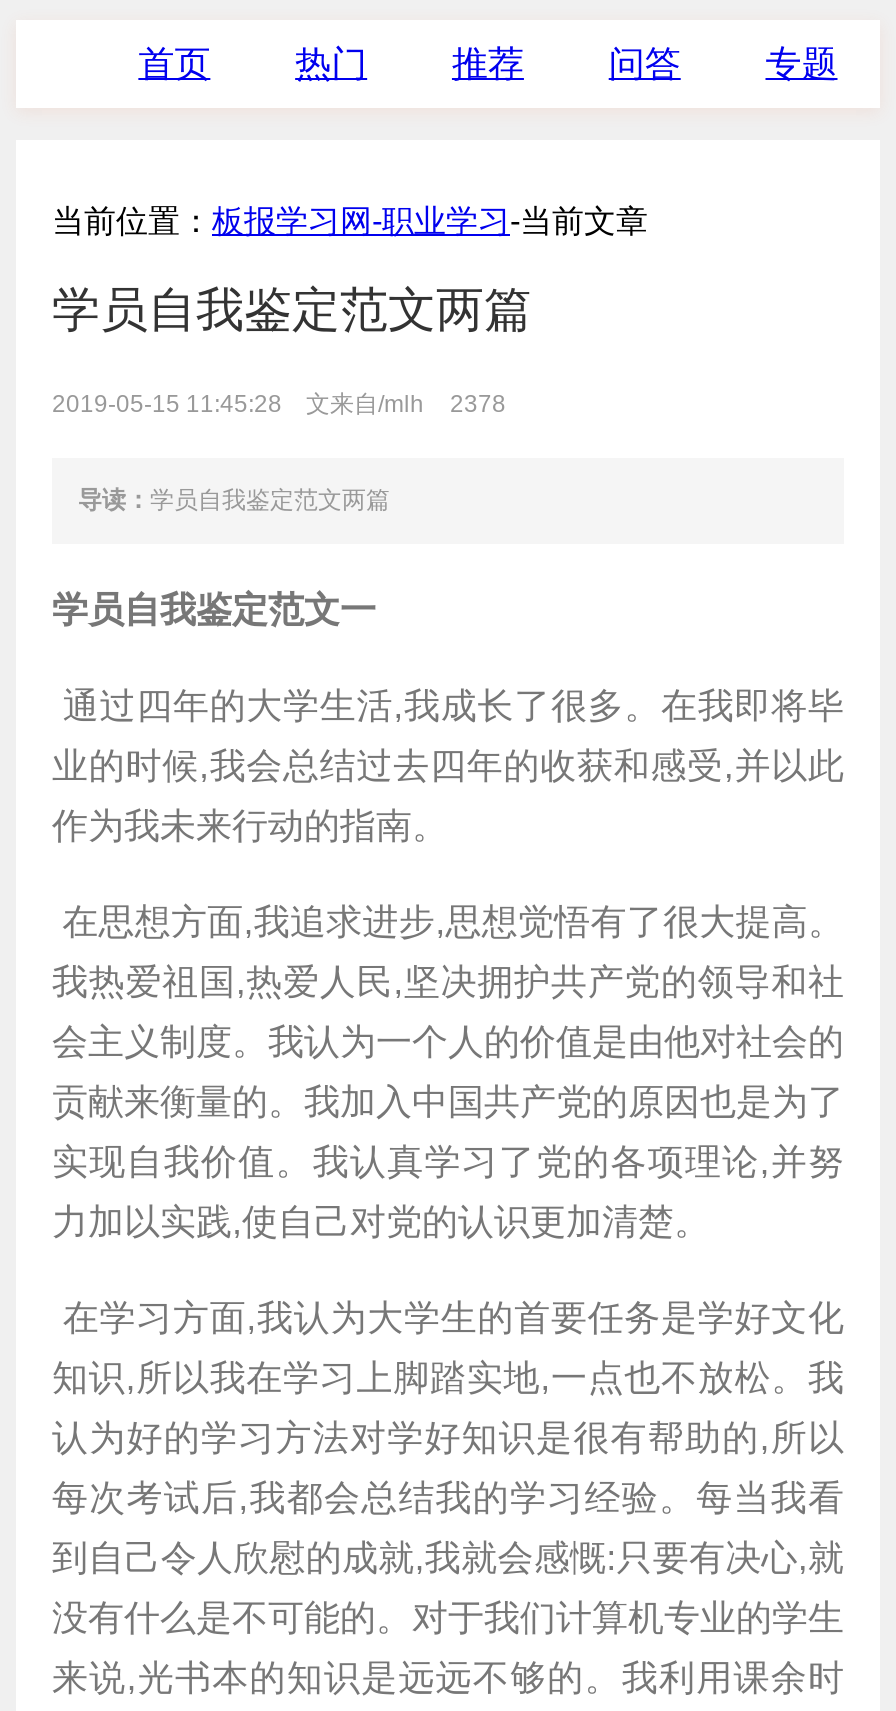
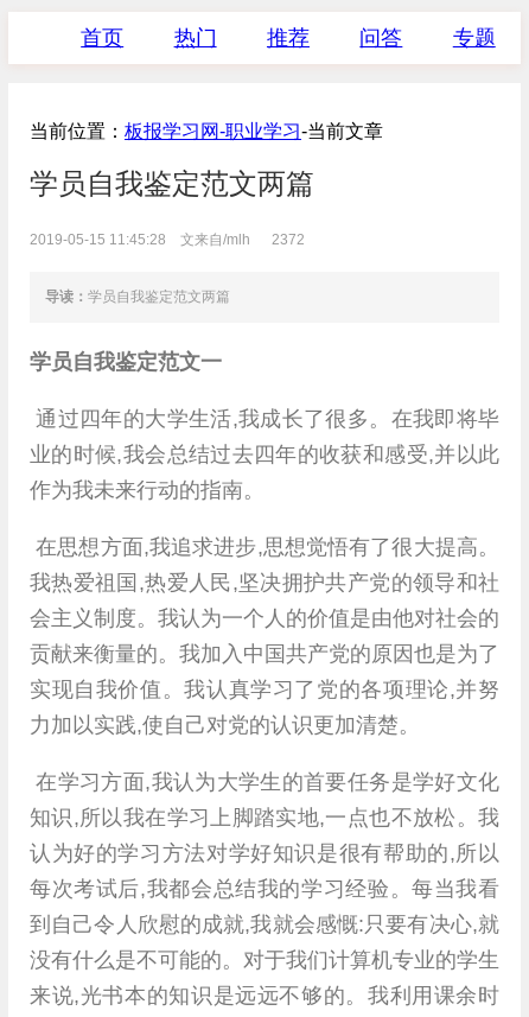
[52,391,506,419] 2019-05-15 11:45:28 文来自/mlh 2378 -> [30,232,305,248] 2019-05-15 11:45:28 文来自/mlh 2372

